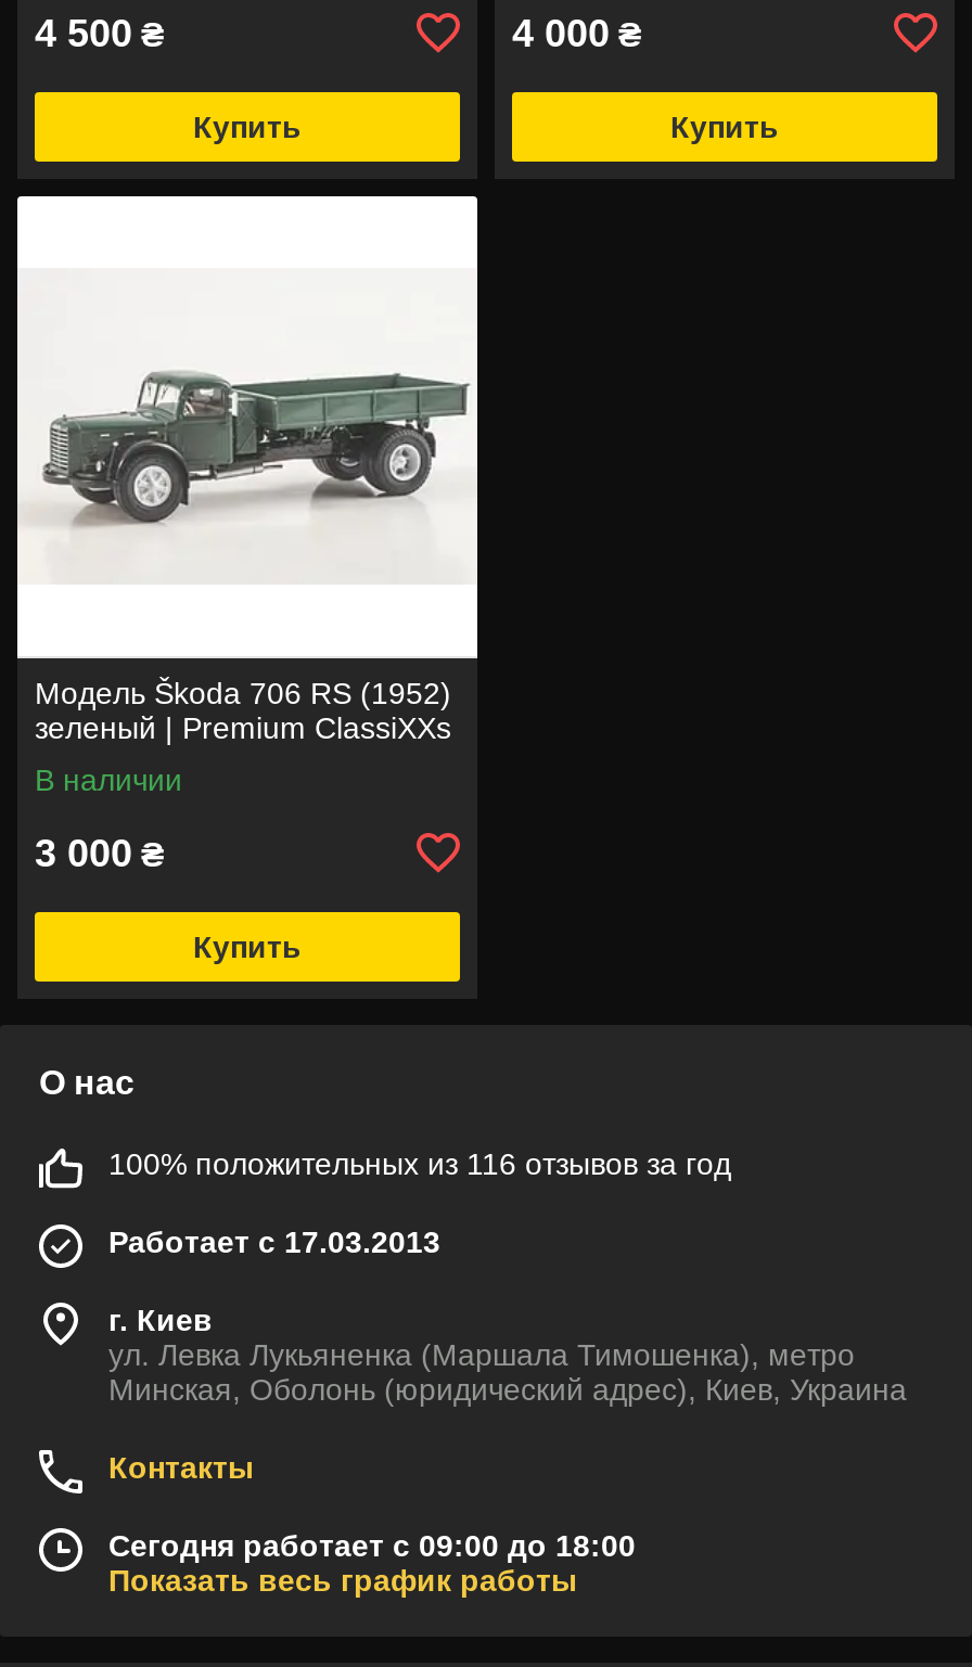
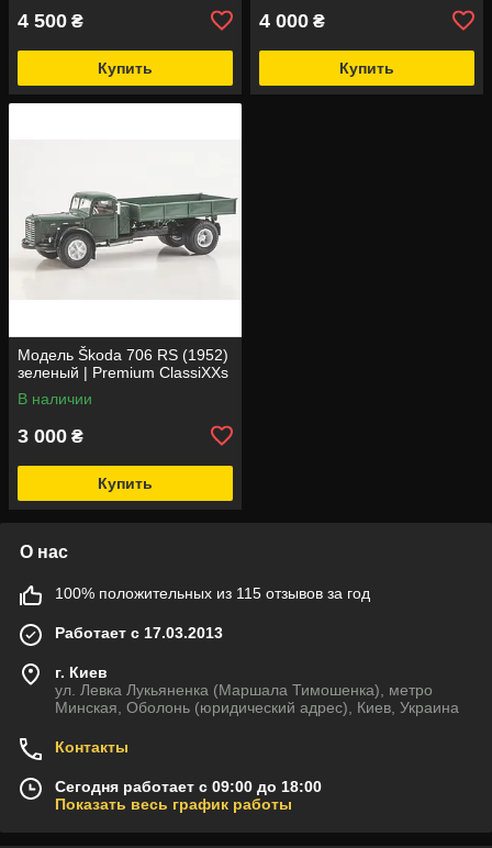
[108,1146,731,1181] 100% положительных из 116 отзывов за год -> [55,584,370,602] 100% положительных из 115 отзывов за год

